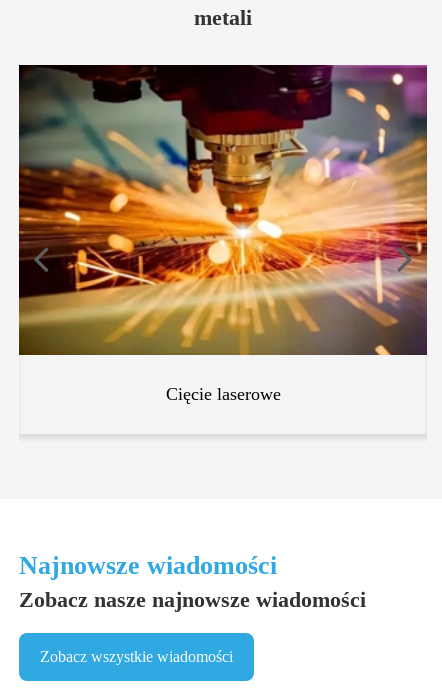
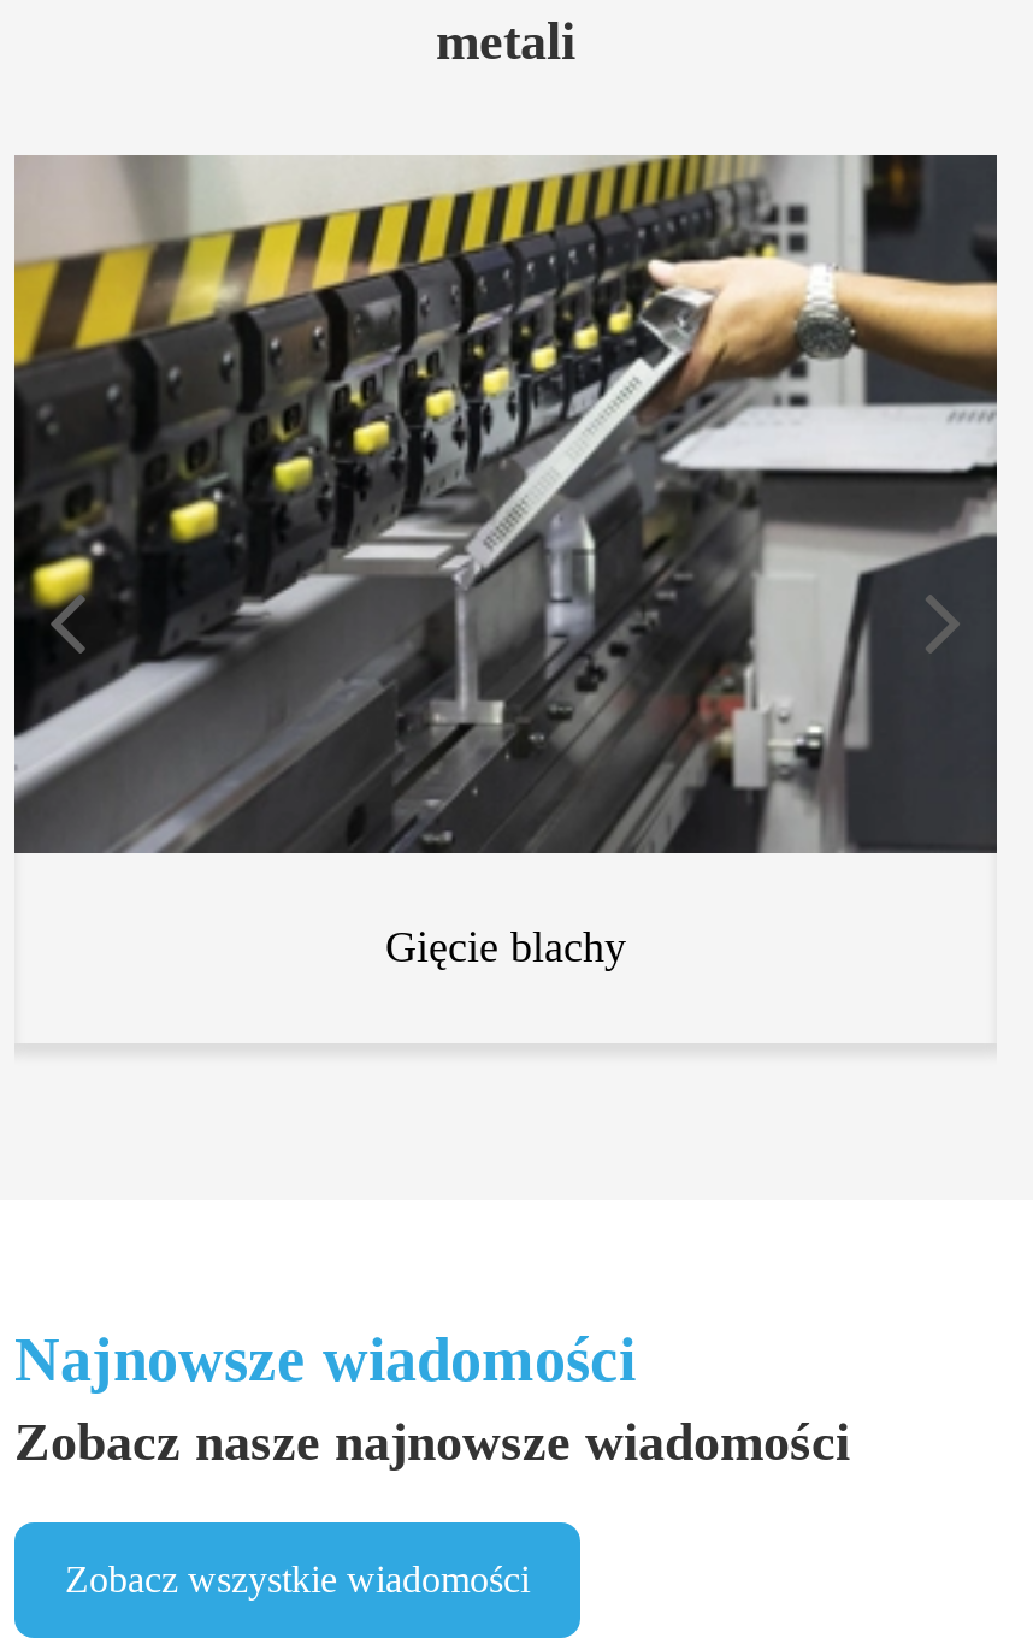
[18,64,428,404] [image] | Cięcie laserowe -> [12,153,999,972] [image] | Gięcie blachy

